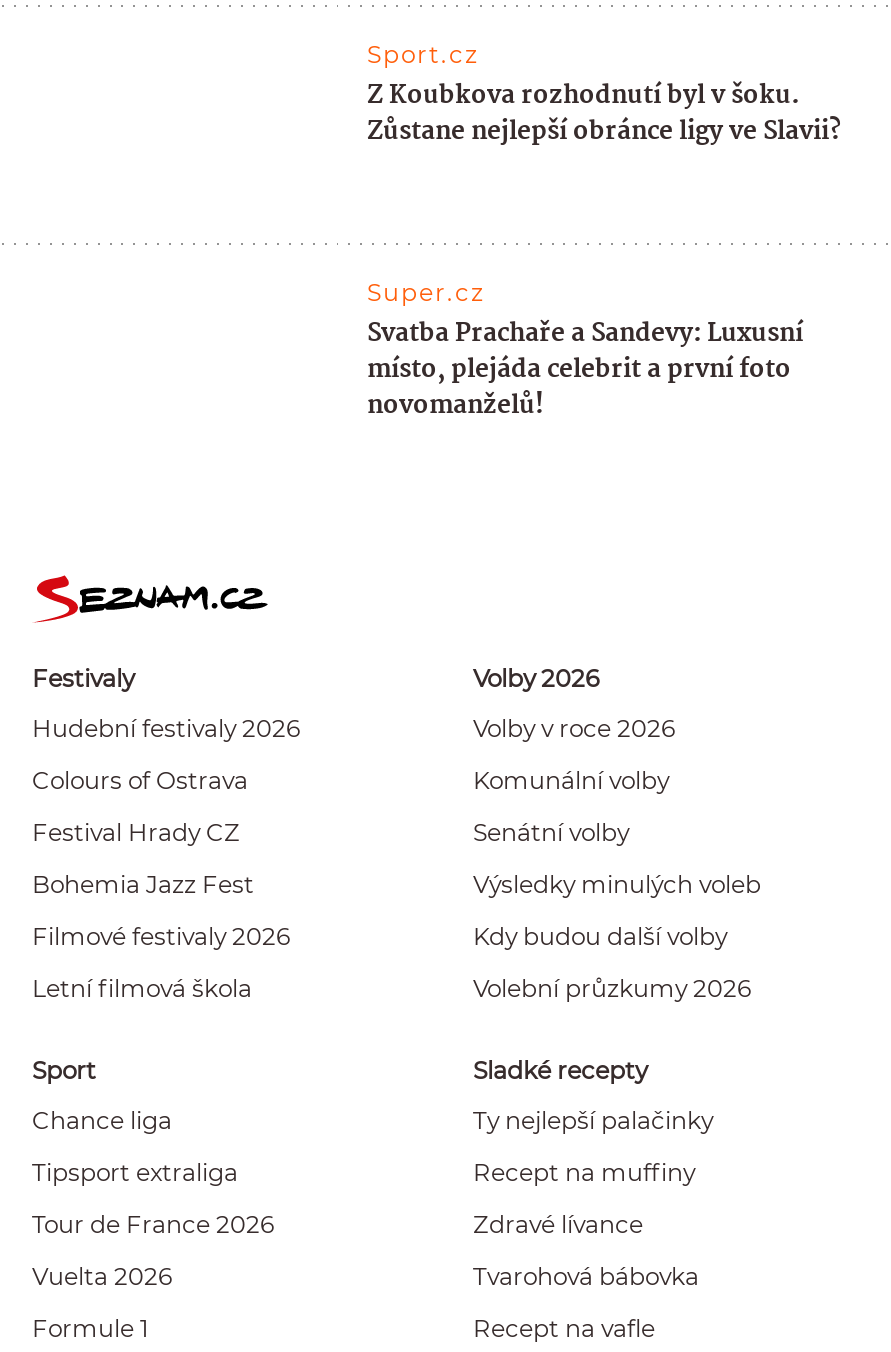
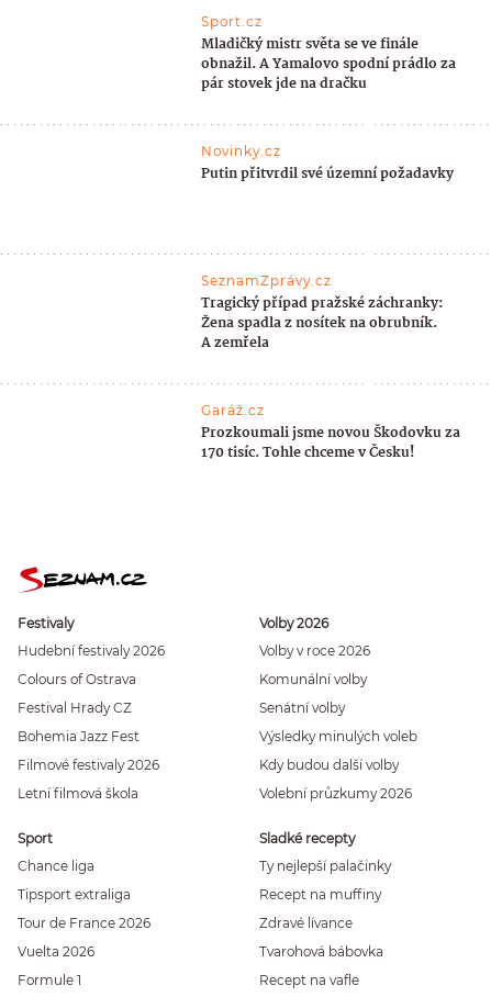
[367,76,841,154] Z Koubkova rozhodnutí byl v šoku. | Zůstane nejlepší obránce ligy ve Slavii? -> [202,33,456,186] Mladičký mistr světa se ve finále | obnažil. A Yamalovo spodní prádlo za | pár stovek jde na dračku | Novinky.cz | Putin přitvrdil své územní požadavky
[367,276,803,426] Super.cz | Svatba Prachaře a Sandevy: Luxusní | místo, plejáda celebrit a první foto | novomanželů! -> [202,273,461,465] SeznamZprávy.cz | Tragický případ pražské záchranky: | Žena spadla z nosítek na obrubník. | A zemřela | Garáž.cz | Prozkoumali jsme novou Škodovku za | 170 tisíc. Tohle chceme v Česku!

